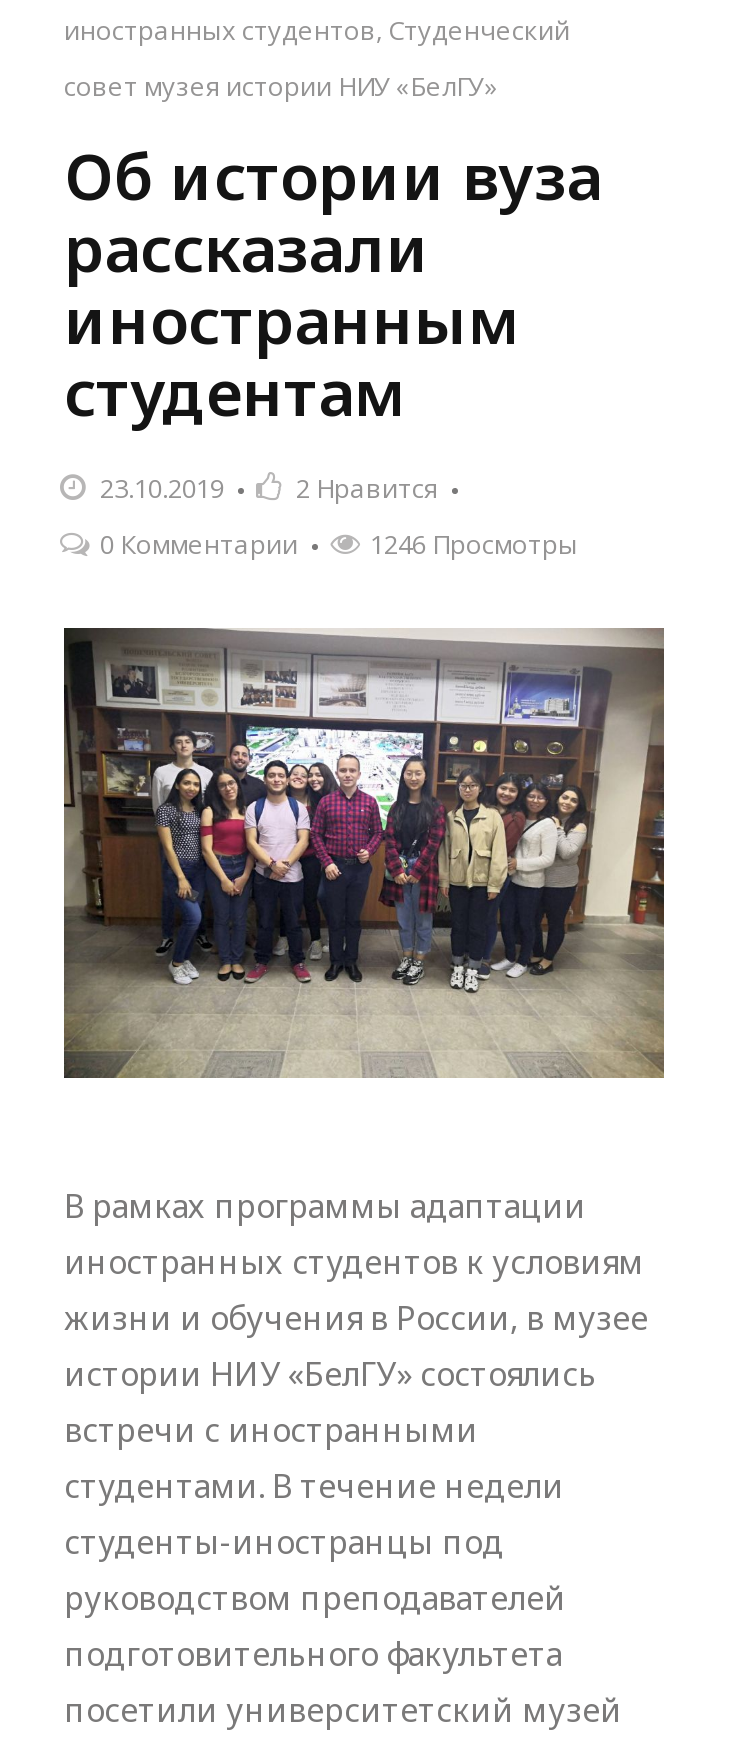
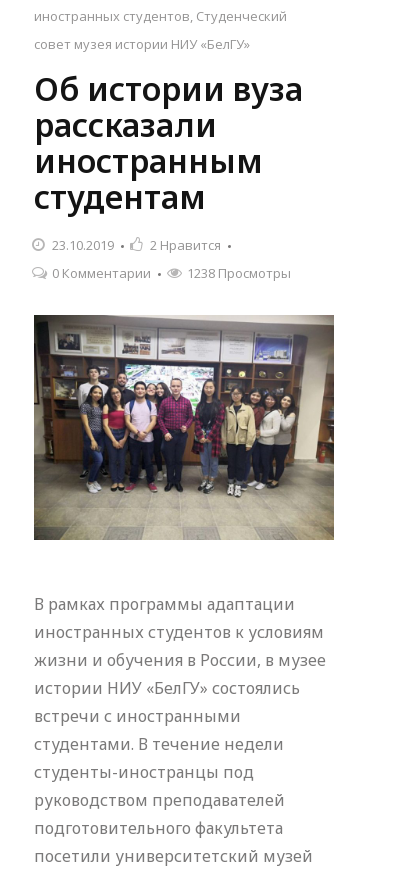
[100,526,578,562] 0 Комментарии 1246 Просмотры -> [52,264,291,282] 0 Комментарии 1238 Просмотры

